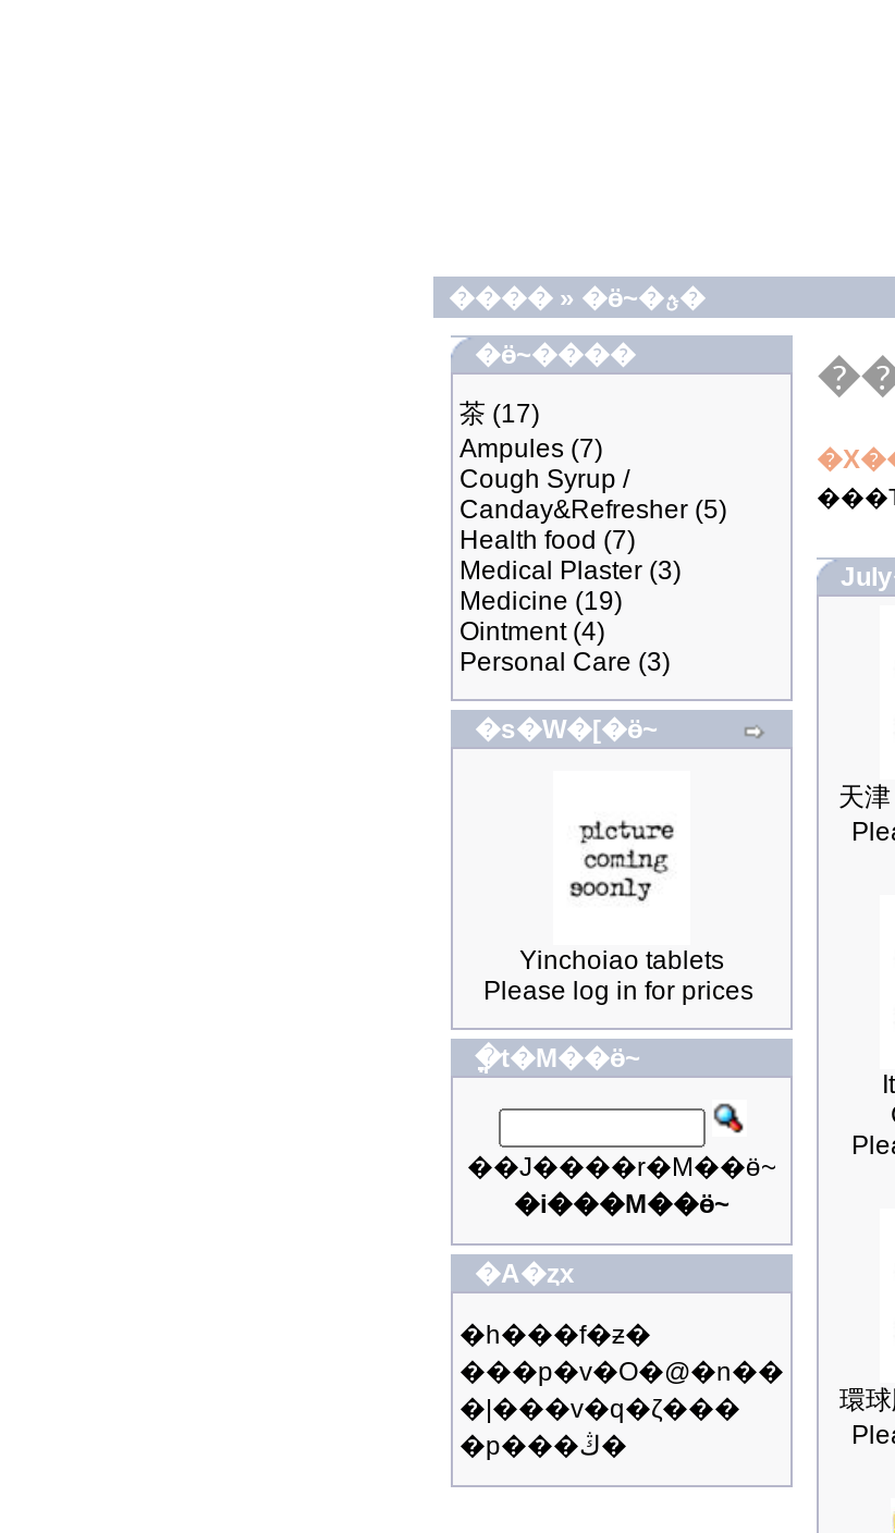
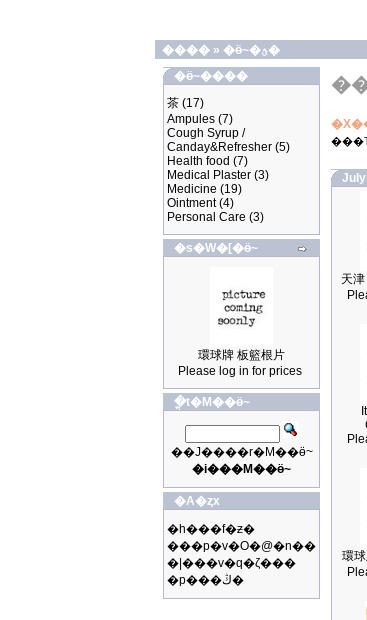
[519,945,724,976] Yinchoiao tablets -> [198,348,285,362] 環球牌 板籃根片

